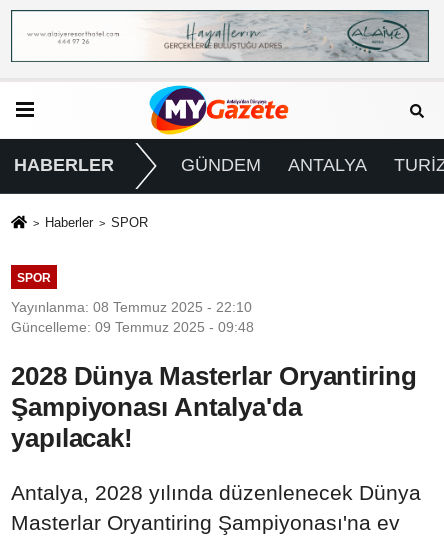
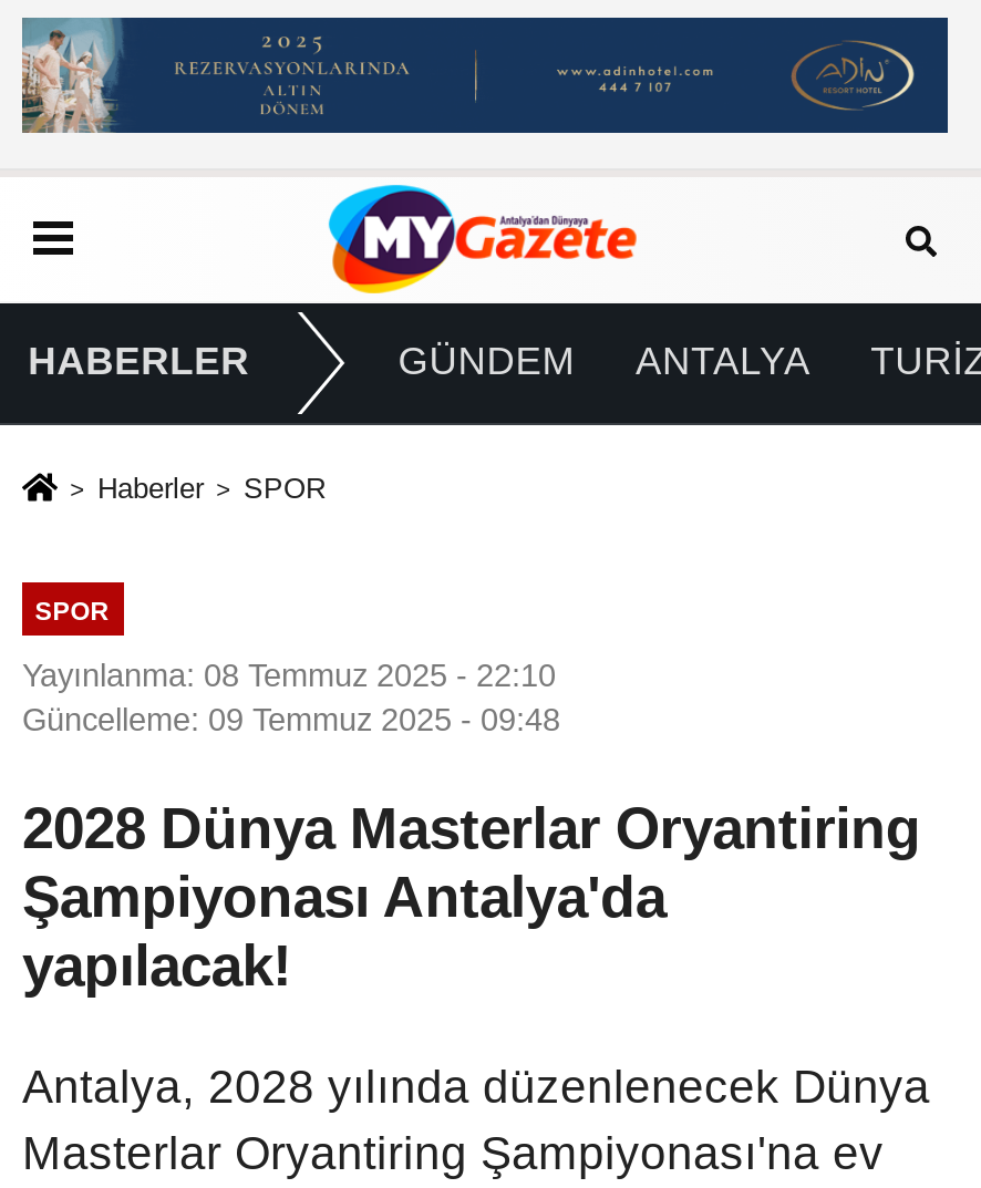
[10,10,429,62] [image] -> [20,18,948,133] [image]

